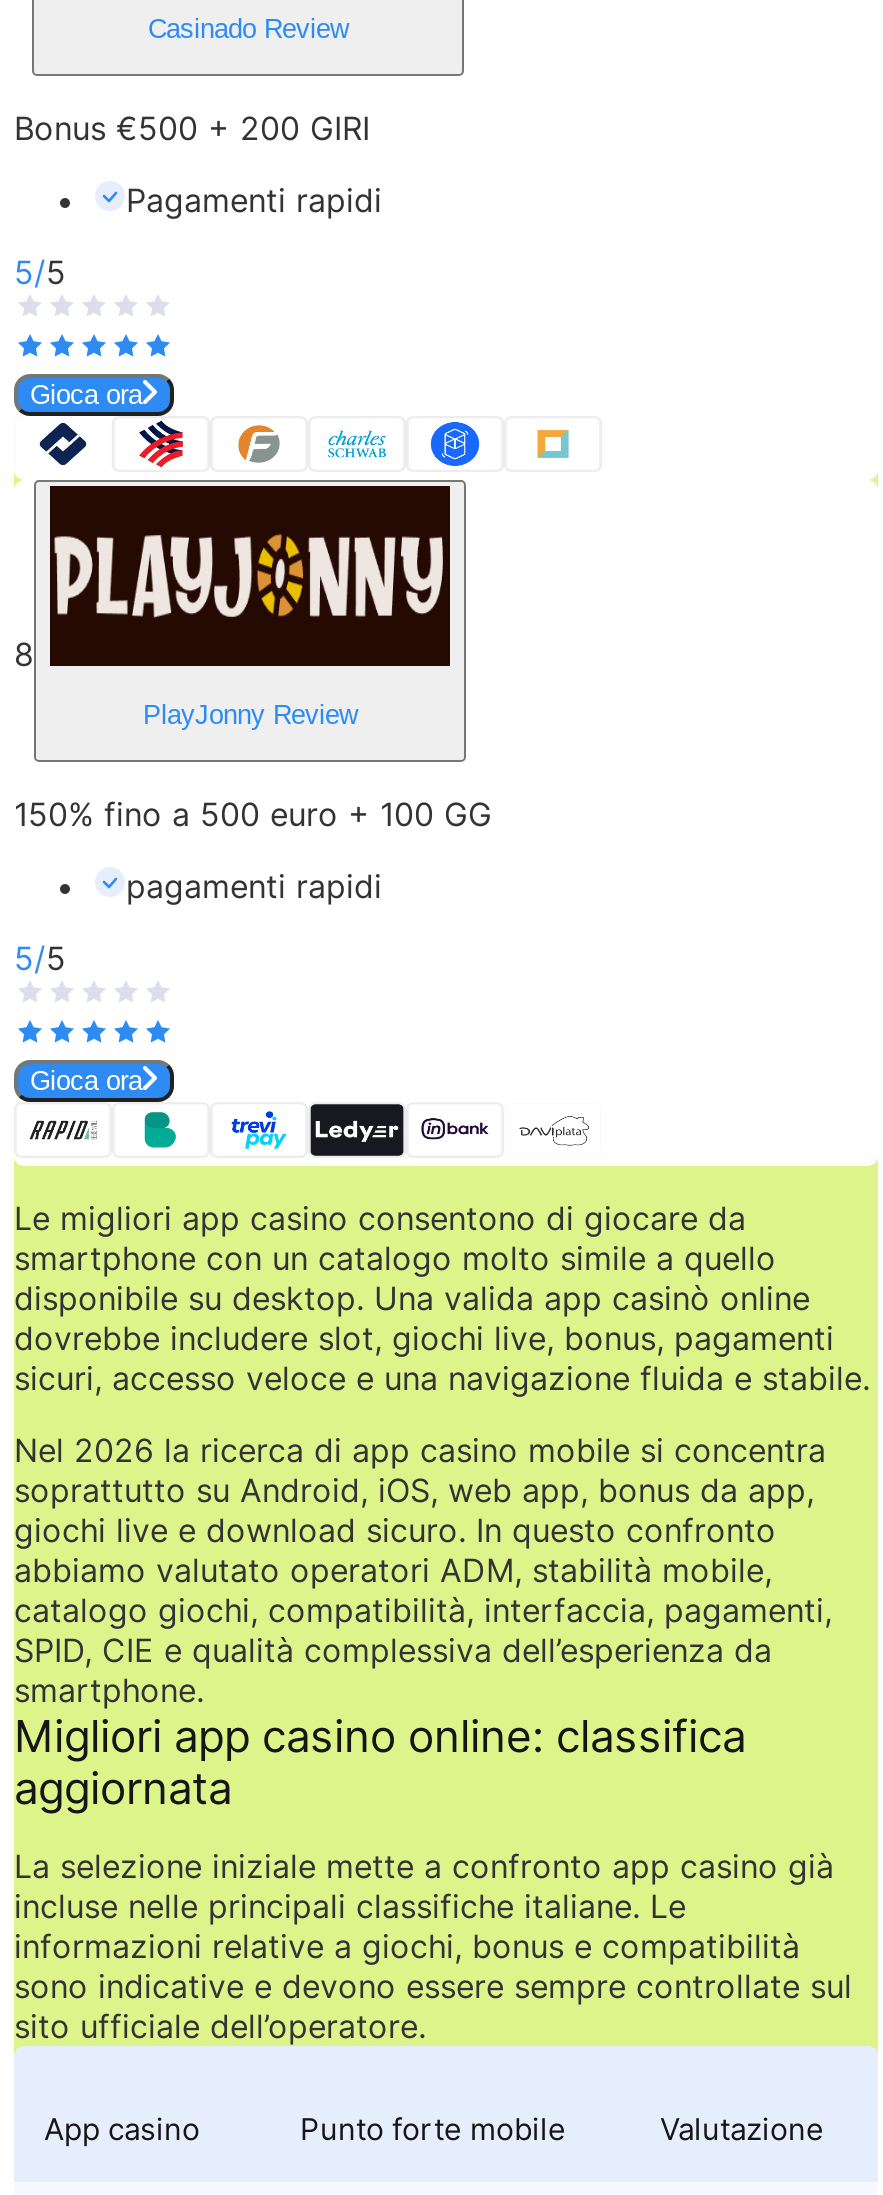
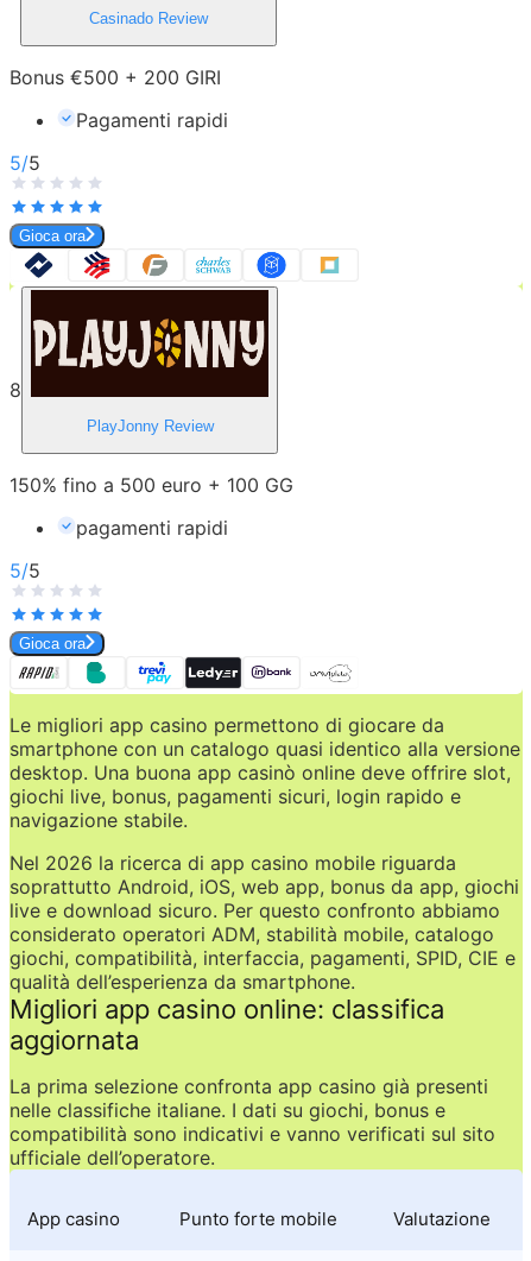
[14,1198,870,1398] Le migliori app casino consentono di giocare da | smartphone con un catalogo molto simile a quello | disponibile su desktop. Una valida app casinò online | dovrebbe includere slot, giochi live, bonus, pagamenti | sicuri, accesso veloce e una navigazione fluida e stabile. -> [10,713,520,832] Le migliori app casino permettono di giocare da | smartphone con un catalogo quasi identico alla versione | desktop. Una buona app casinò online deve offrire slot, | giochi live, bonus, pagamenti sicuri, login rapido e | navigazione stabile.
[14,1430,832,1710] Nel 2026 la ricerca di app casino mobile si concentra | soprattutto su Android, iOS, web app, bonus da app, | giochi live e download sicuro. In questo confronto | abbiamo valutato operatori ADM, stabilità mobile, | catalogo giochi, compatibilità, interfaccia, pagamenti, | SPID, CIE e qualità complessiva dell’esperienza da | smartphone. -> [10,851,519,994] Nel 2026 la ricerca di app casino mobile riguarda | soprattutto Android, iOS, web app, bonus da app, giochi | live e download sicuro. Per questo confronto abbiamo | considerato operatori ADM, stabilità mobile, catalogo | giochi, compatibilità, interfaccia, pagamenti, SPID, CIE e | qualità dell’esperienza da smartphone.
[14,1846,852,2046] La selezione iniziale mette a confronto app casino già | incluse nelle principali classifiche italiane. Le | informazioni relative a giochi, bonus e compatibilità | sono indicative e devono essere sempre controllate sul | sito ufficiale dell’operatore. -> [10,1074,495,1169] La prima selezione confronta app casino già presenti | nelle classifiche italiane. I dati su giochi, bonus e | compatibilità sono indicativi e vanno verificati sul sito | ufficiale dell’operatore.

